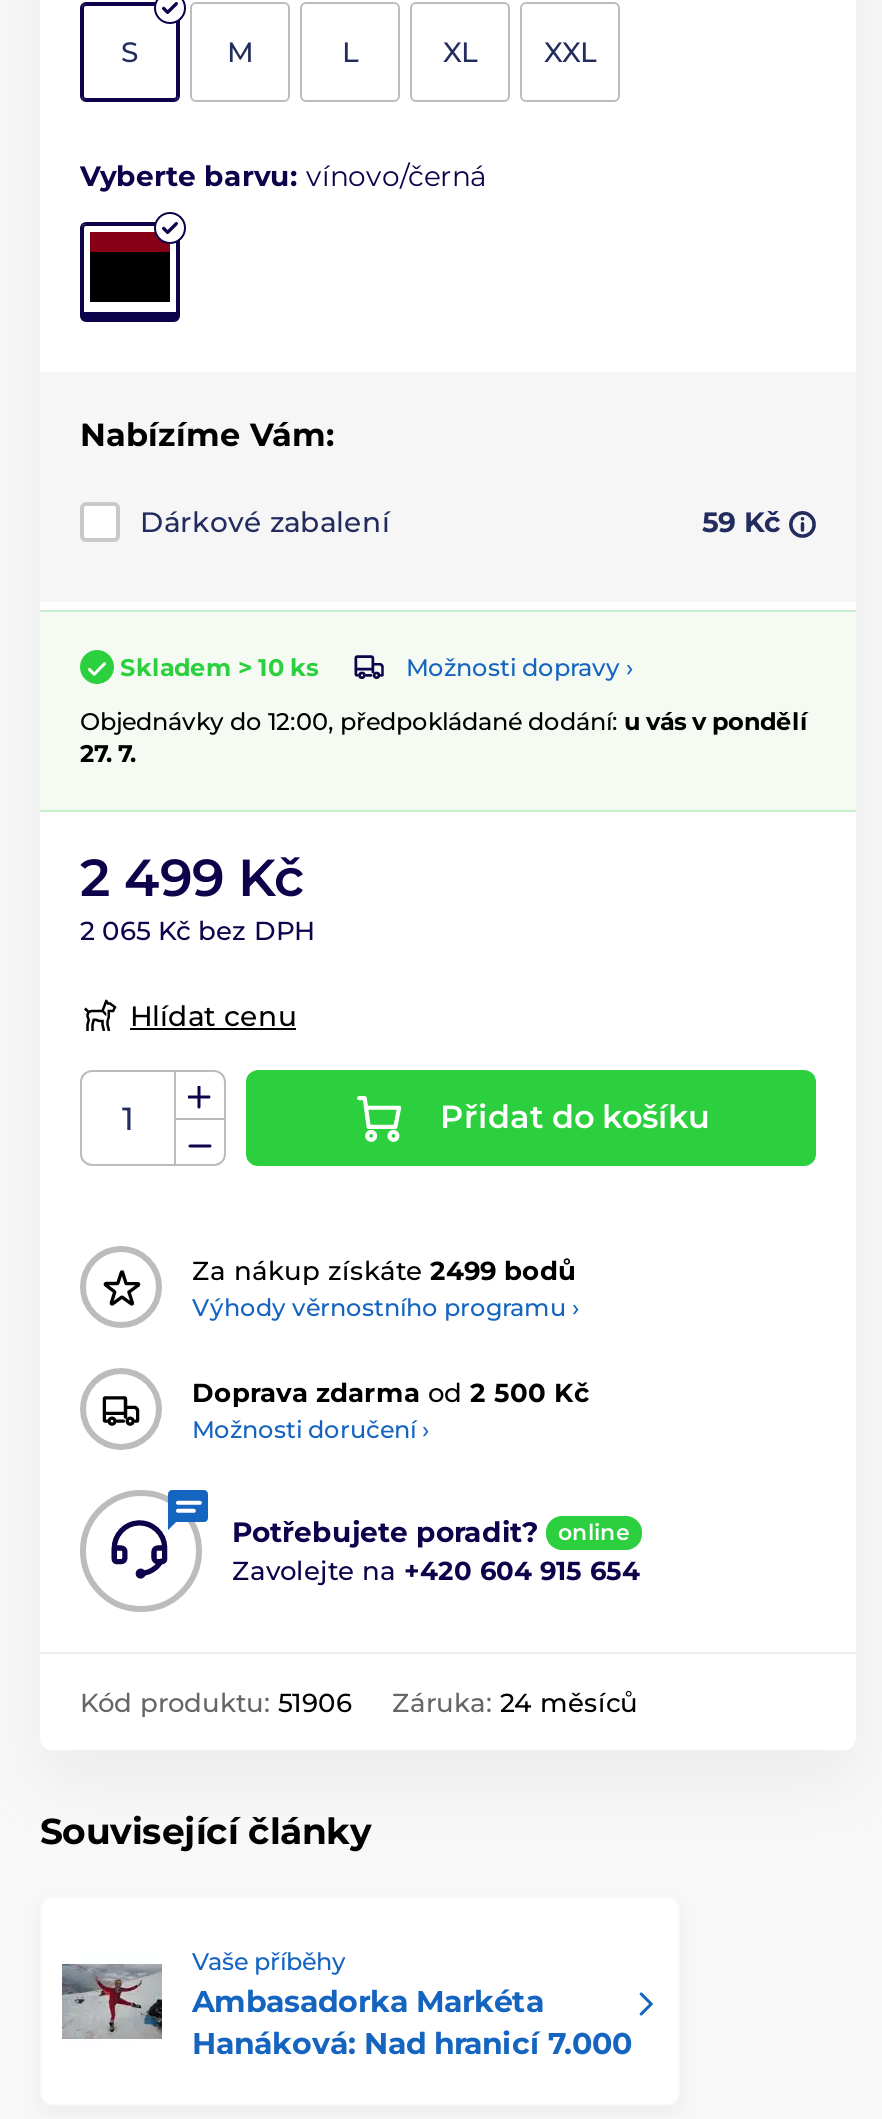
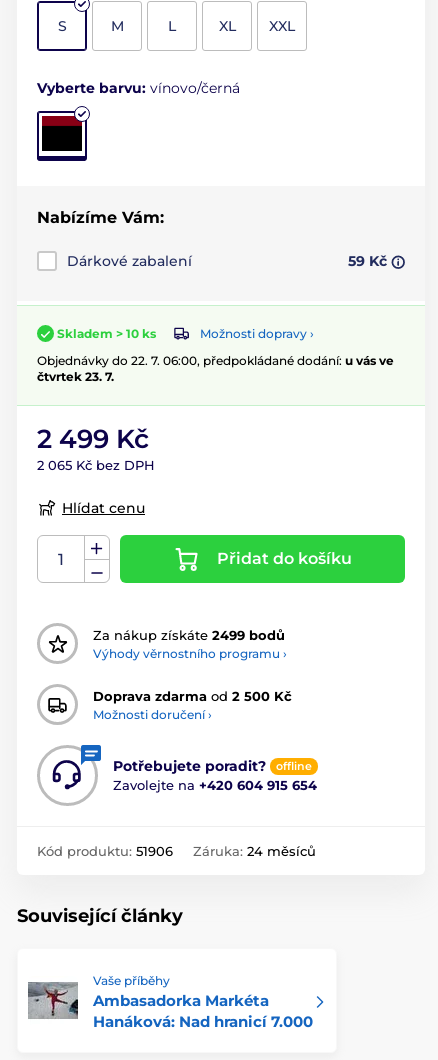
[80,706,808,768] Objednávky do 12:00, předpokládané dodání: u vás v pondělí | 27. 7. -> [37,353,394,384] Objednávky do 22. 7. 06:00, předpokládané dodání: u vás ve | čtvrtek 23. 7.
[558,1519,630,1547] online -> [276,759,312,773] offline

